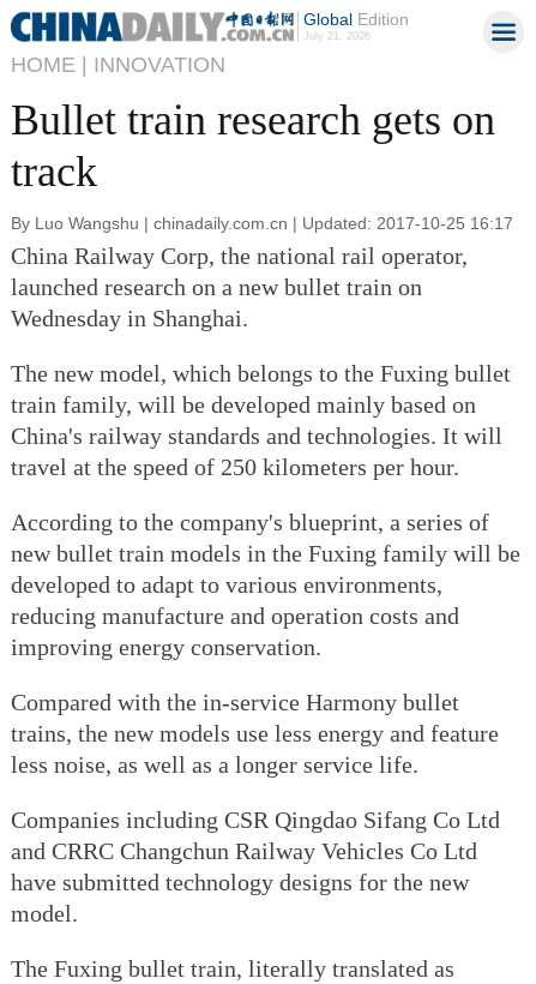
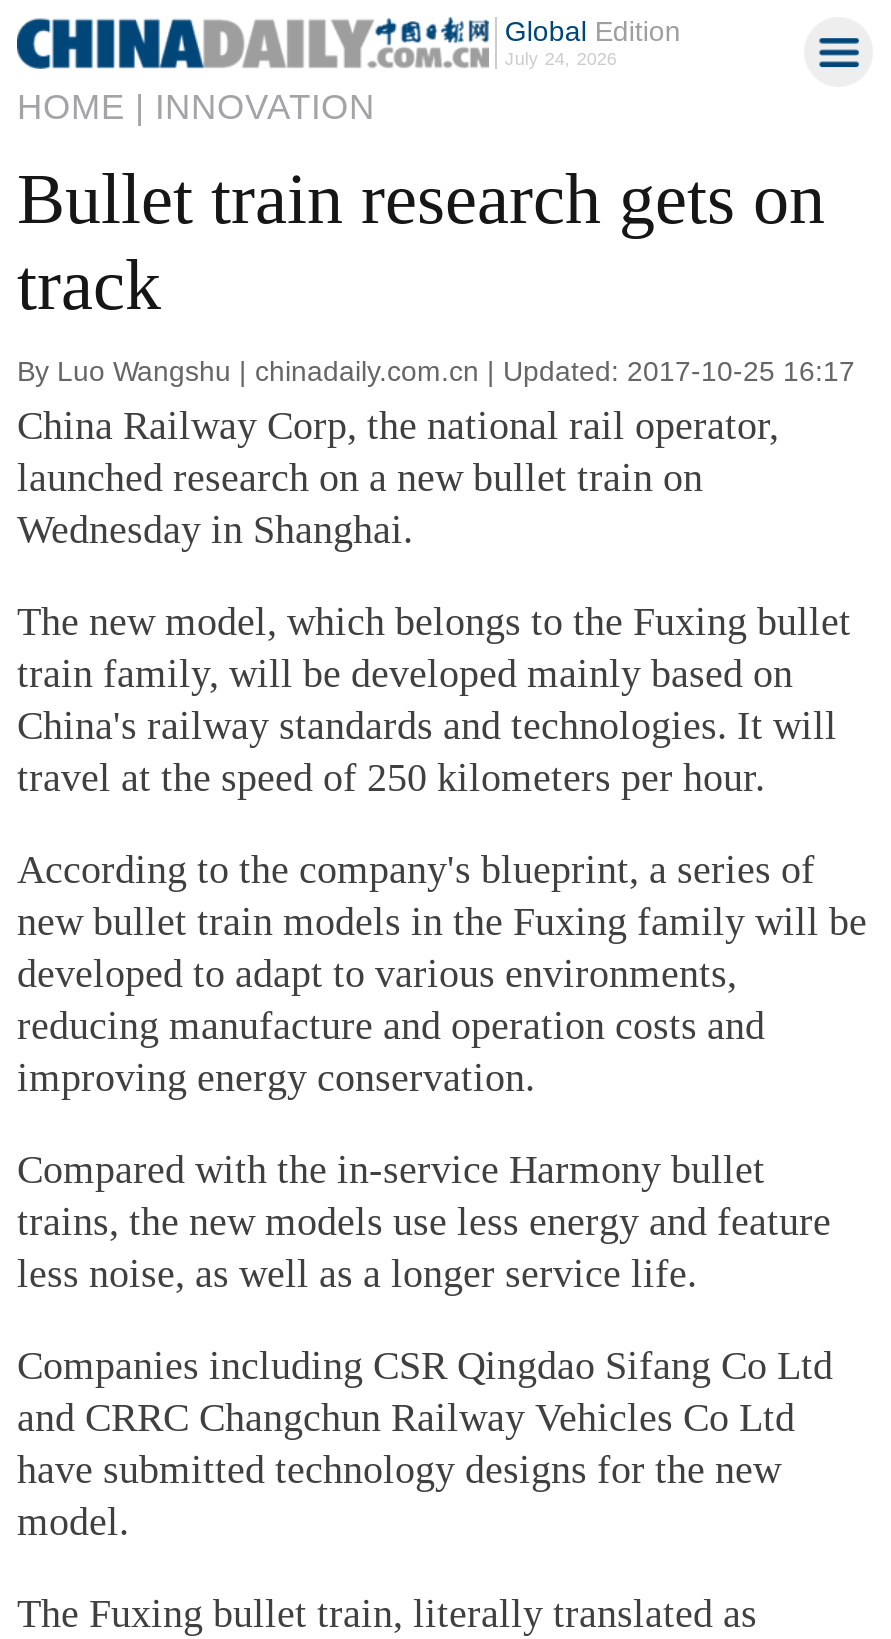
[303,30,370,42] July 21, 2026 -> [505,49,617,69] July 24, 2026

